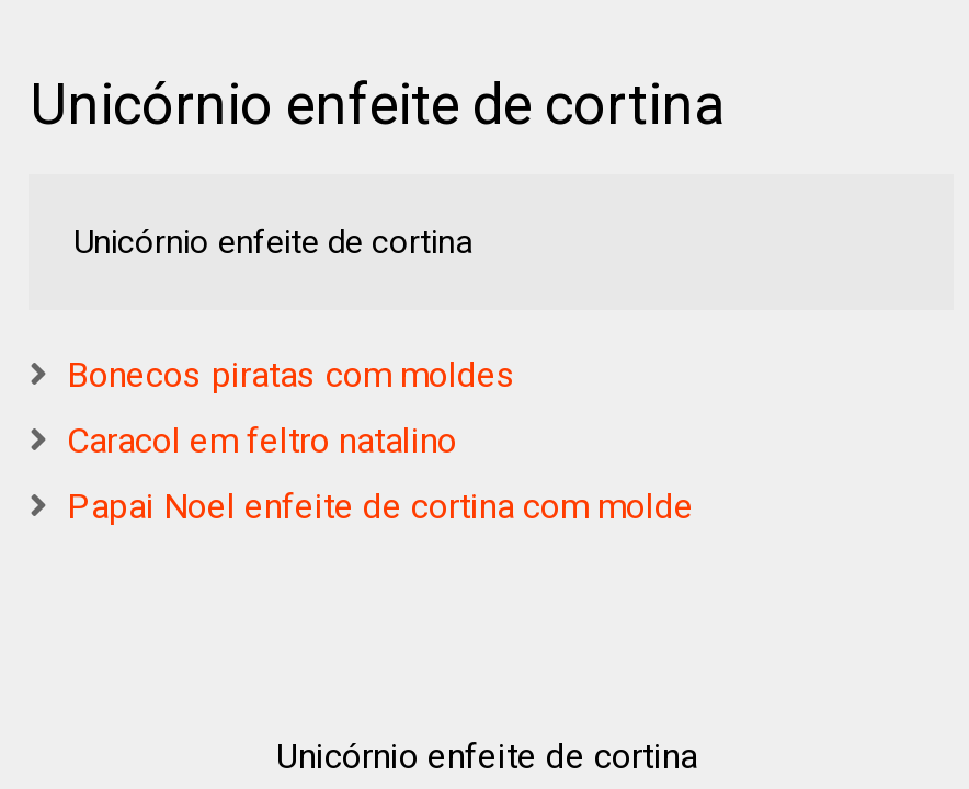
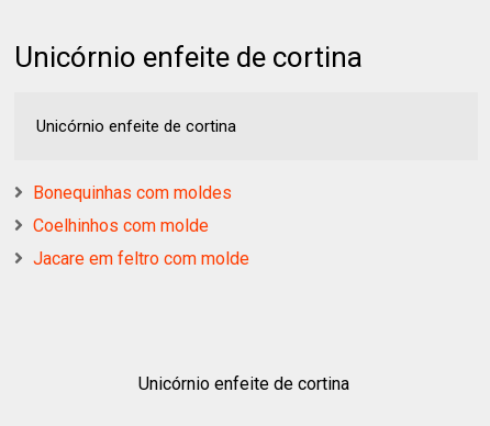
[67,355,516,396] Bonecos piratas com moldes -> [33,183,232,204] Bonequinhas com moldes
[67,421,457,462] Caracol em feltro natalino -> [33,216,209,236] Coelhinhos com molde
[67,486,694,528] Papai Noel enfeite de cortina com molde -> [33,249,250,269] Jacare em feltro com molde

